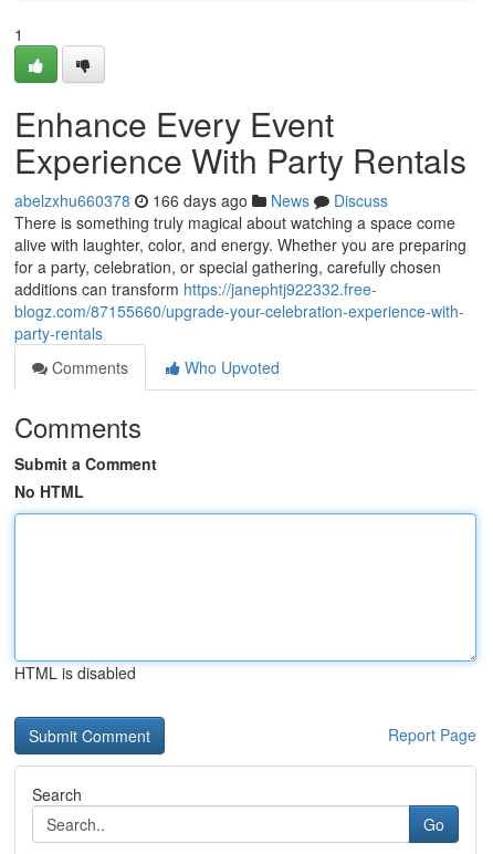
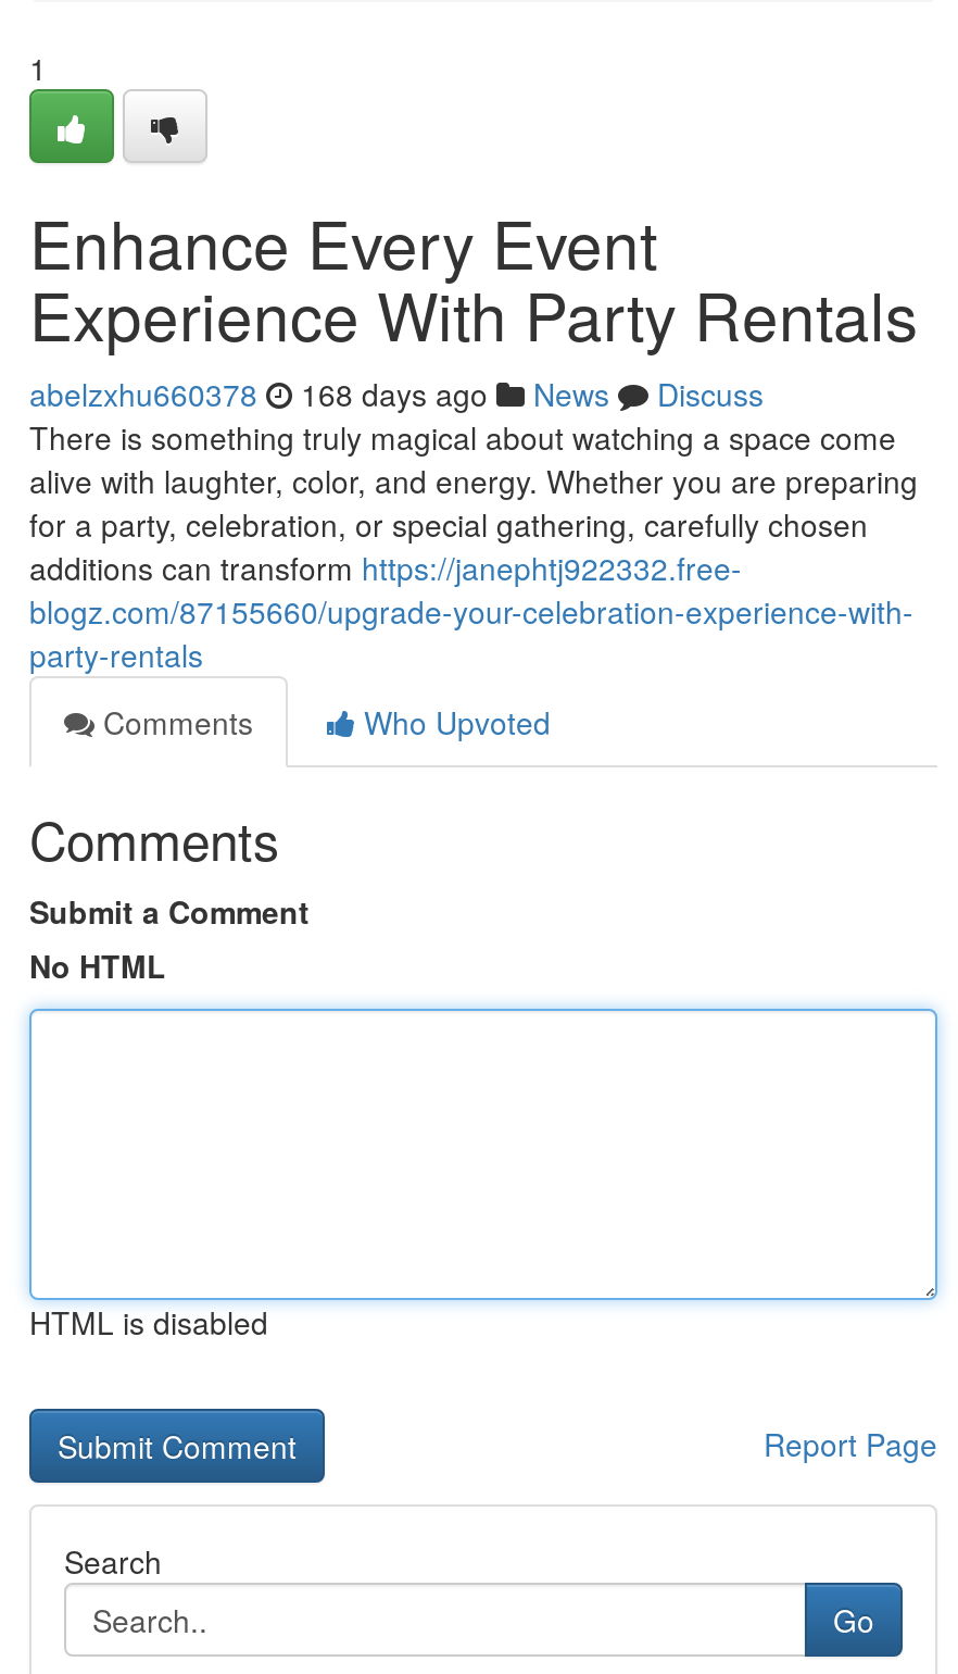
[14,189,388,211] abelzxhu660378 166 days ago News Discuss -> [29,372,764,415] abelzxhu660378 168 days ago News Discuss

